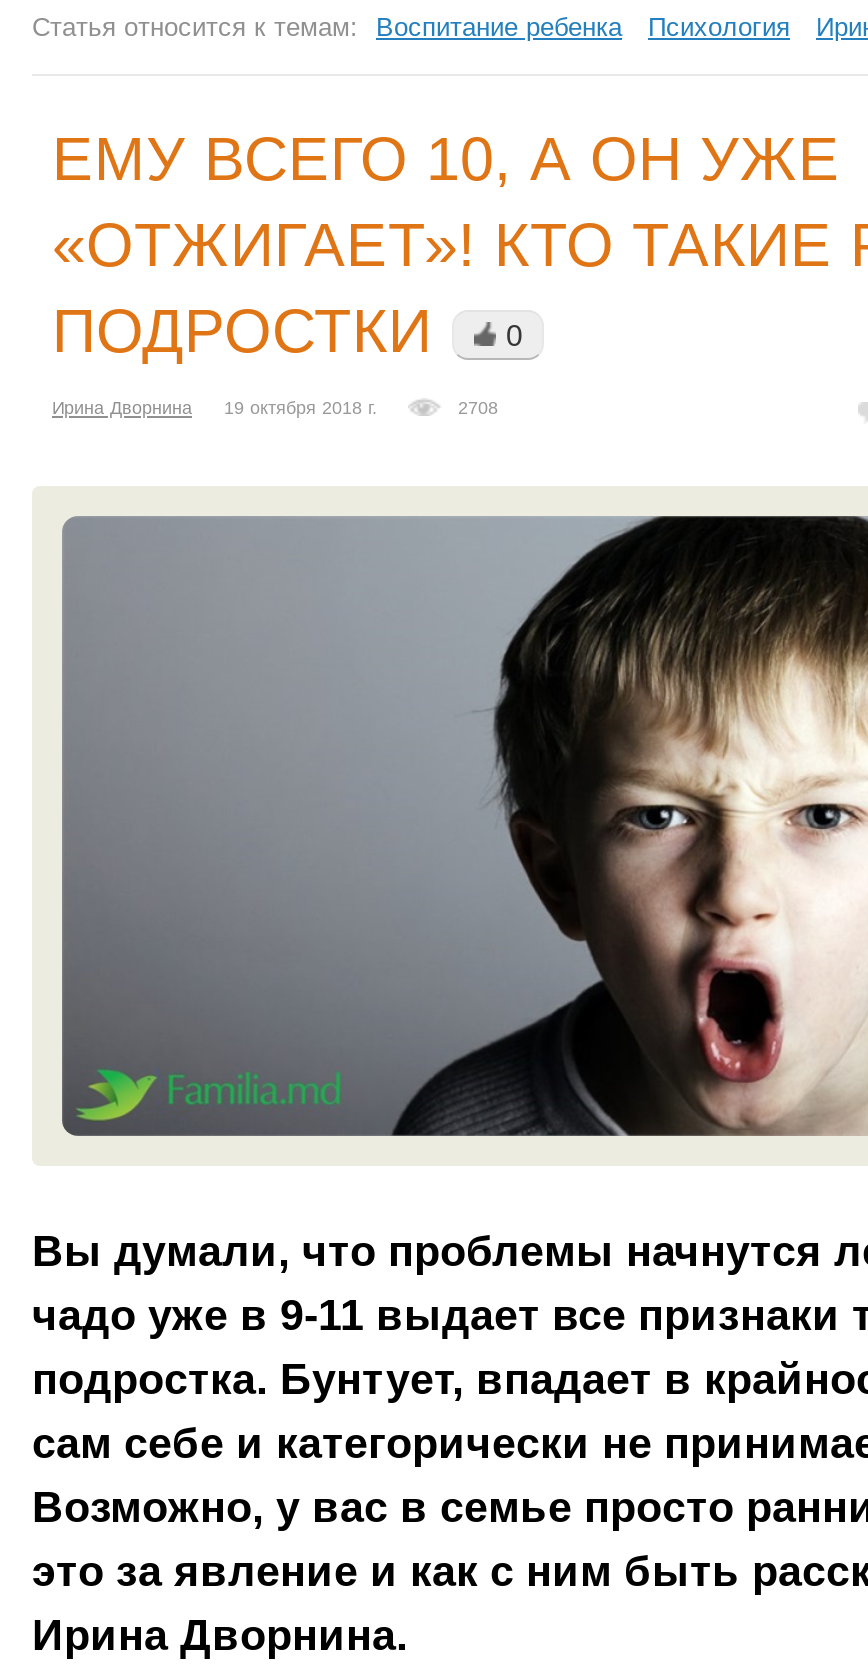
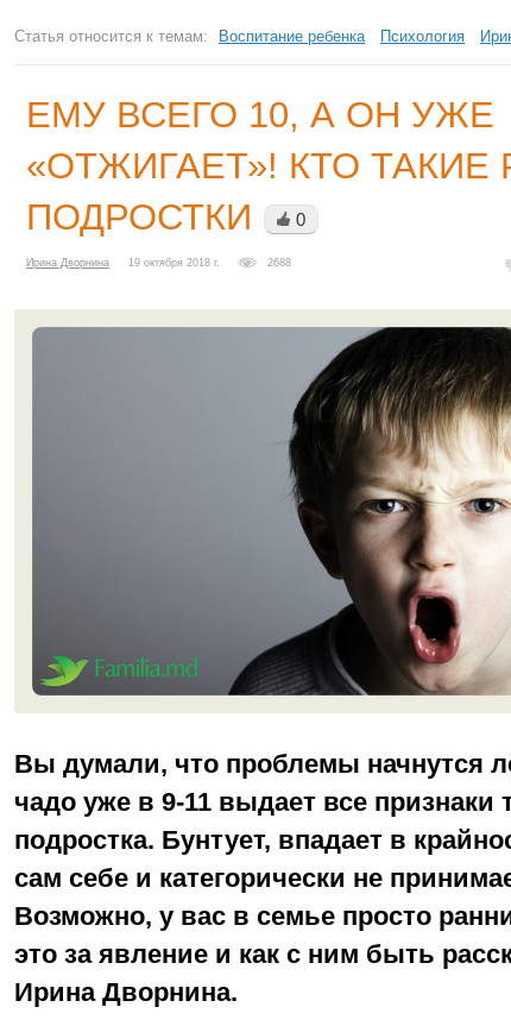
[452,398,498,418] 2708 -> [264,257,291,269] 2688

